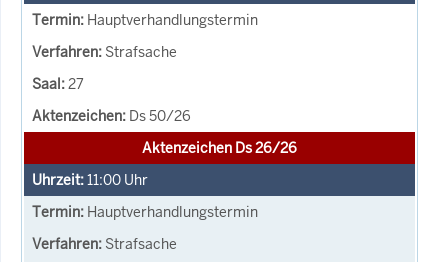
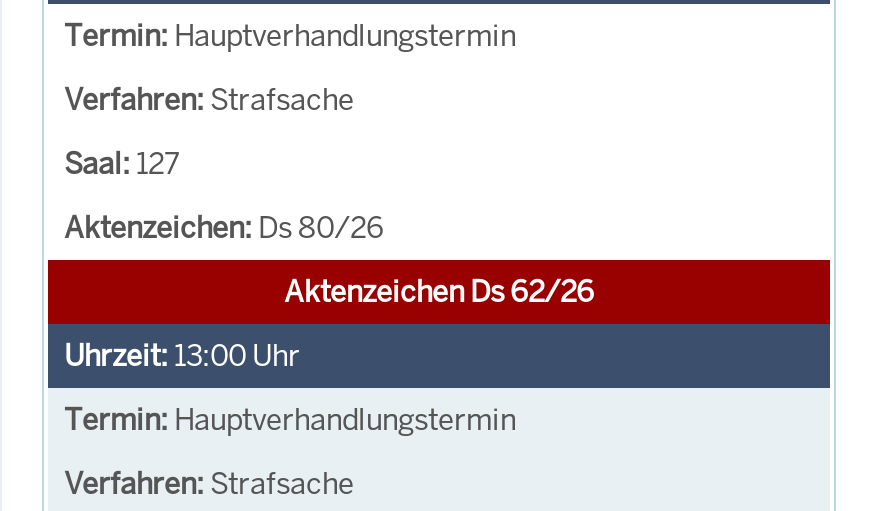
[68,75,84,93] 27 -> [136,145,180,181] 127
[129,107,191,125] Ds 50/26 -> [258,209,384,245] Ds 80/26
[142,139,297,157] Aktenzeichen Ds 26/26 -> [284,273,594,309] Aktenzeichen Ds 62/26
[87,171,148,189] 11:00 Uhr -> [174,337,300,373] 13:00 Uhr

